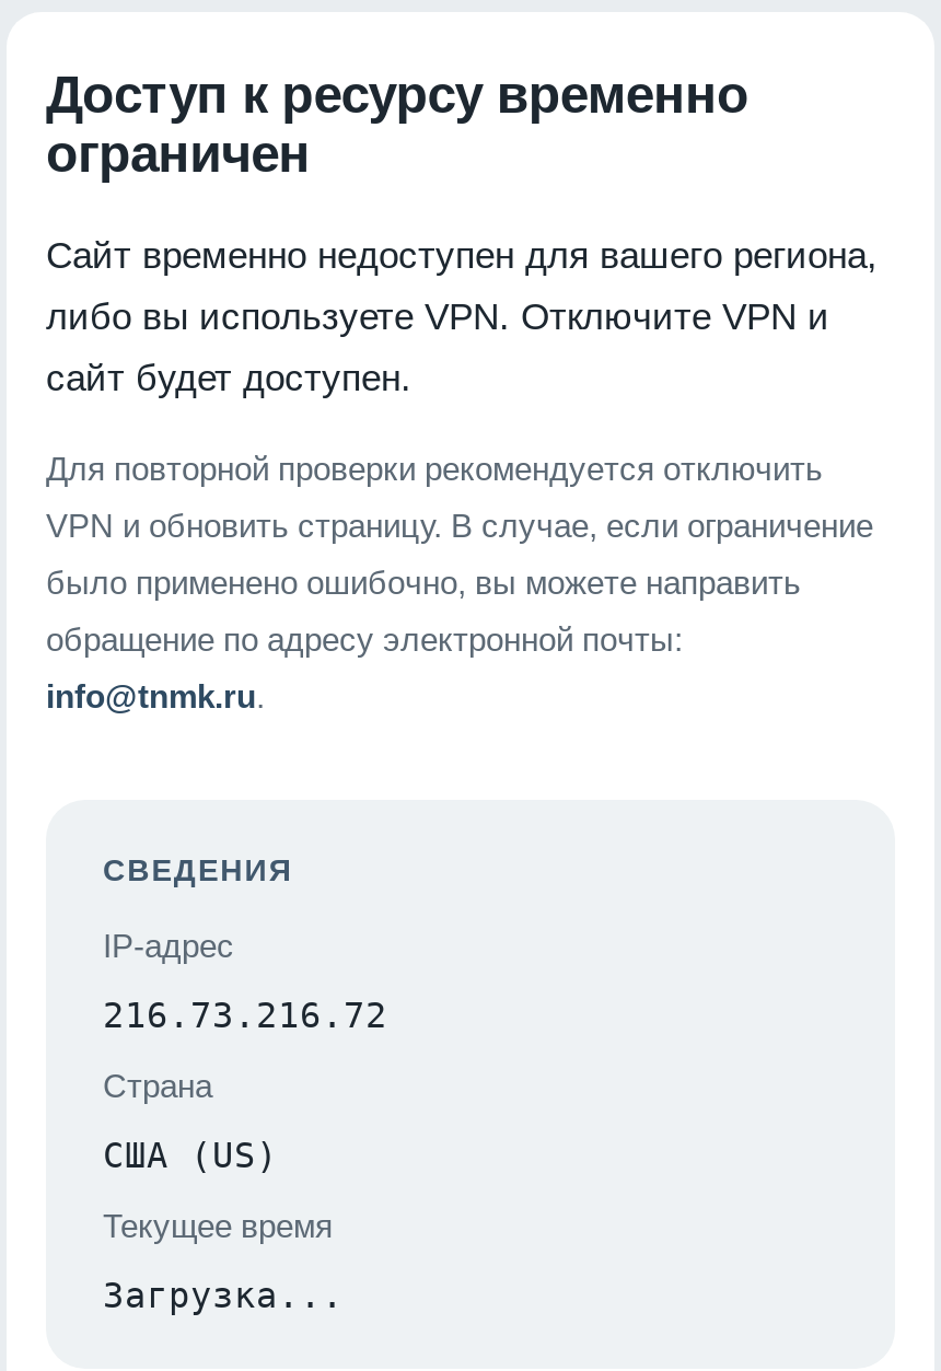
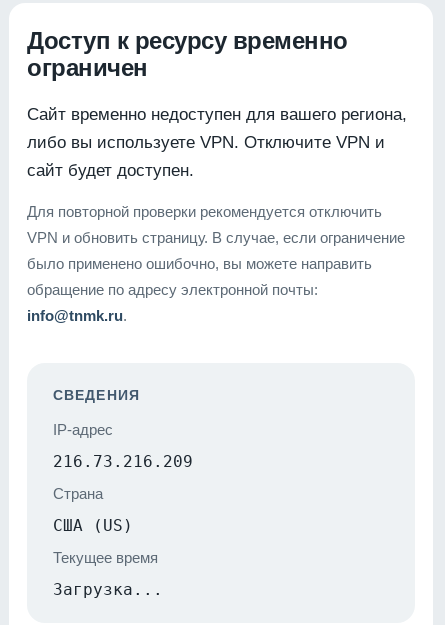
[103,994,387,1035] 216.73.216.72 -> [53,451,193,470] 216.73.216.209

